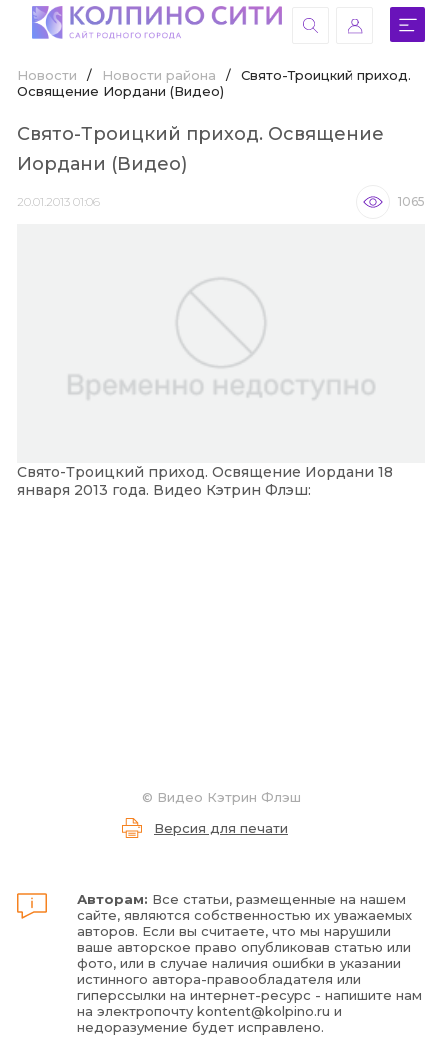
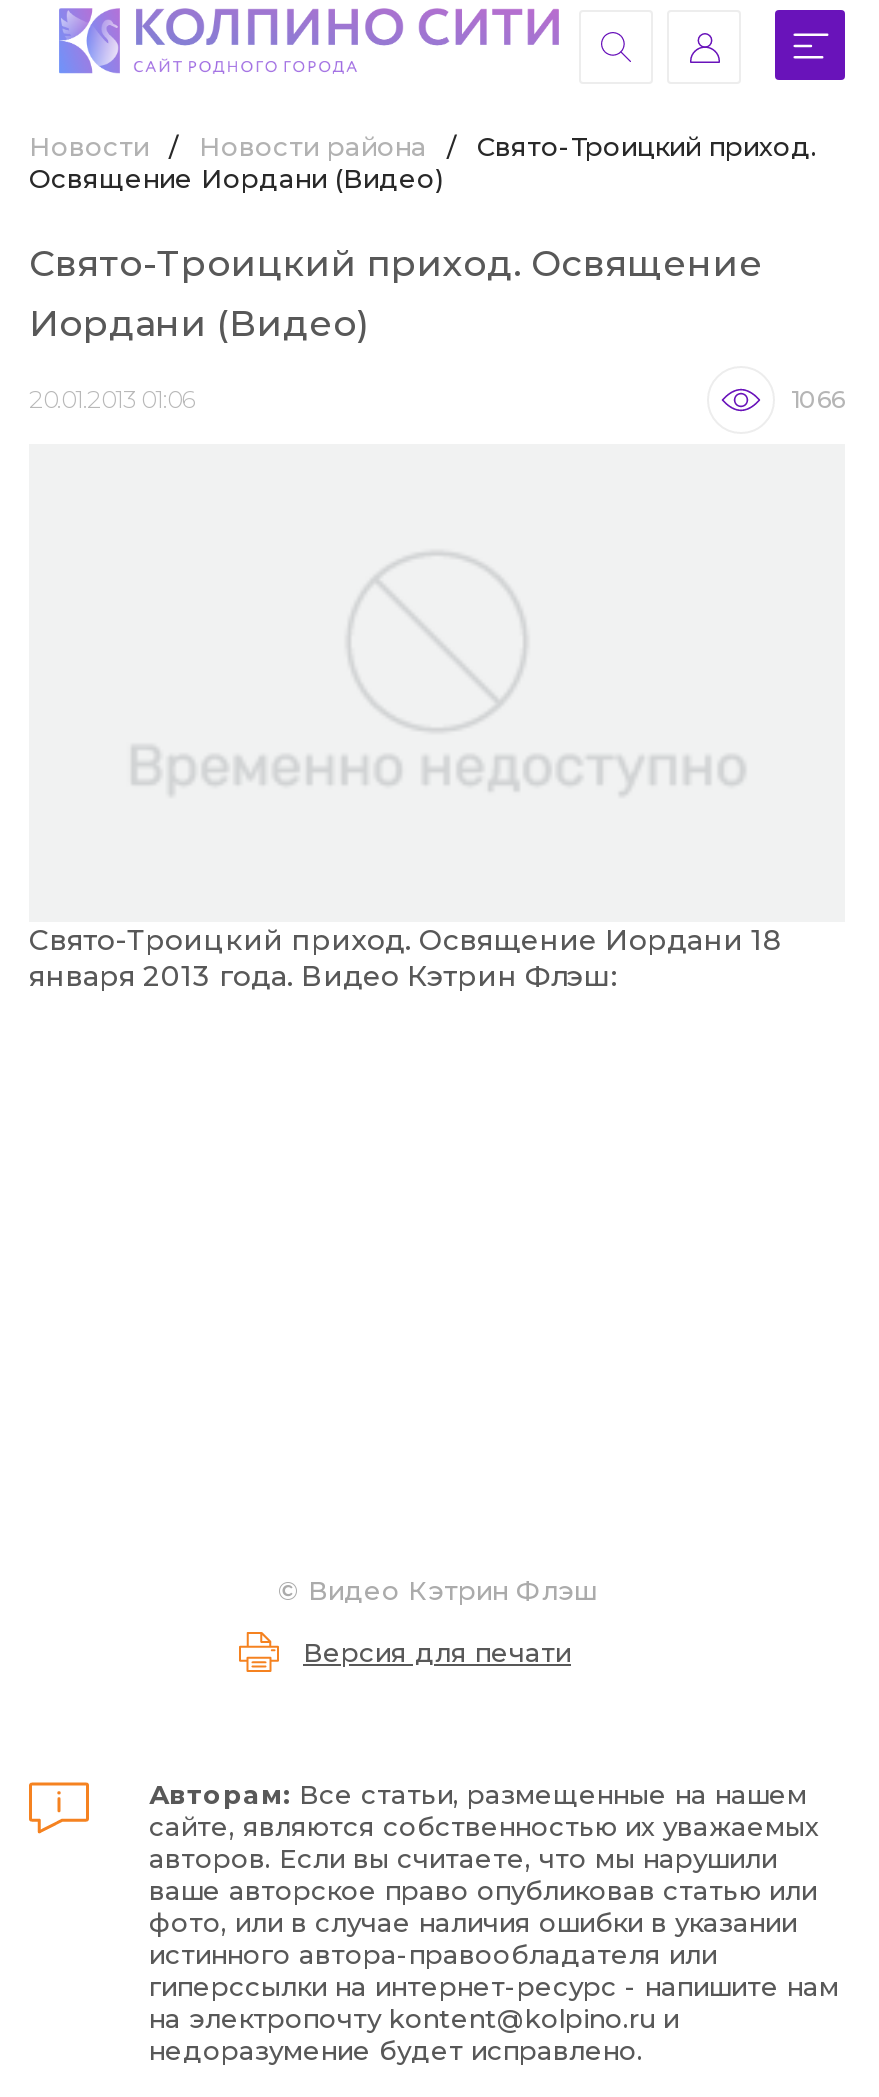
[398,194,425,209] 1065 -> [791,384,845,414] 1066

